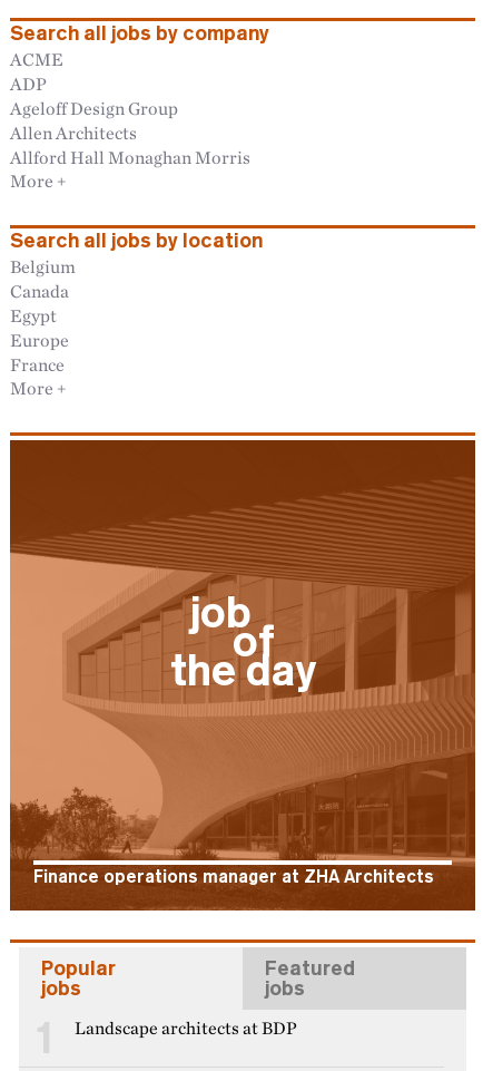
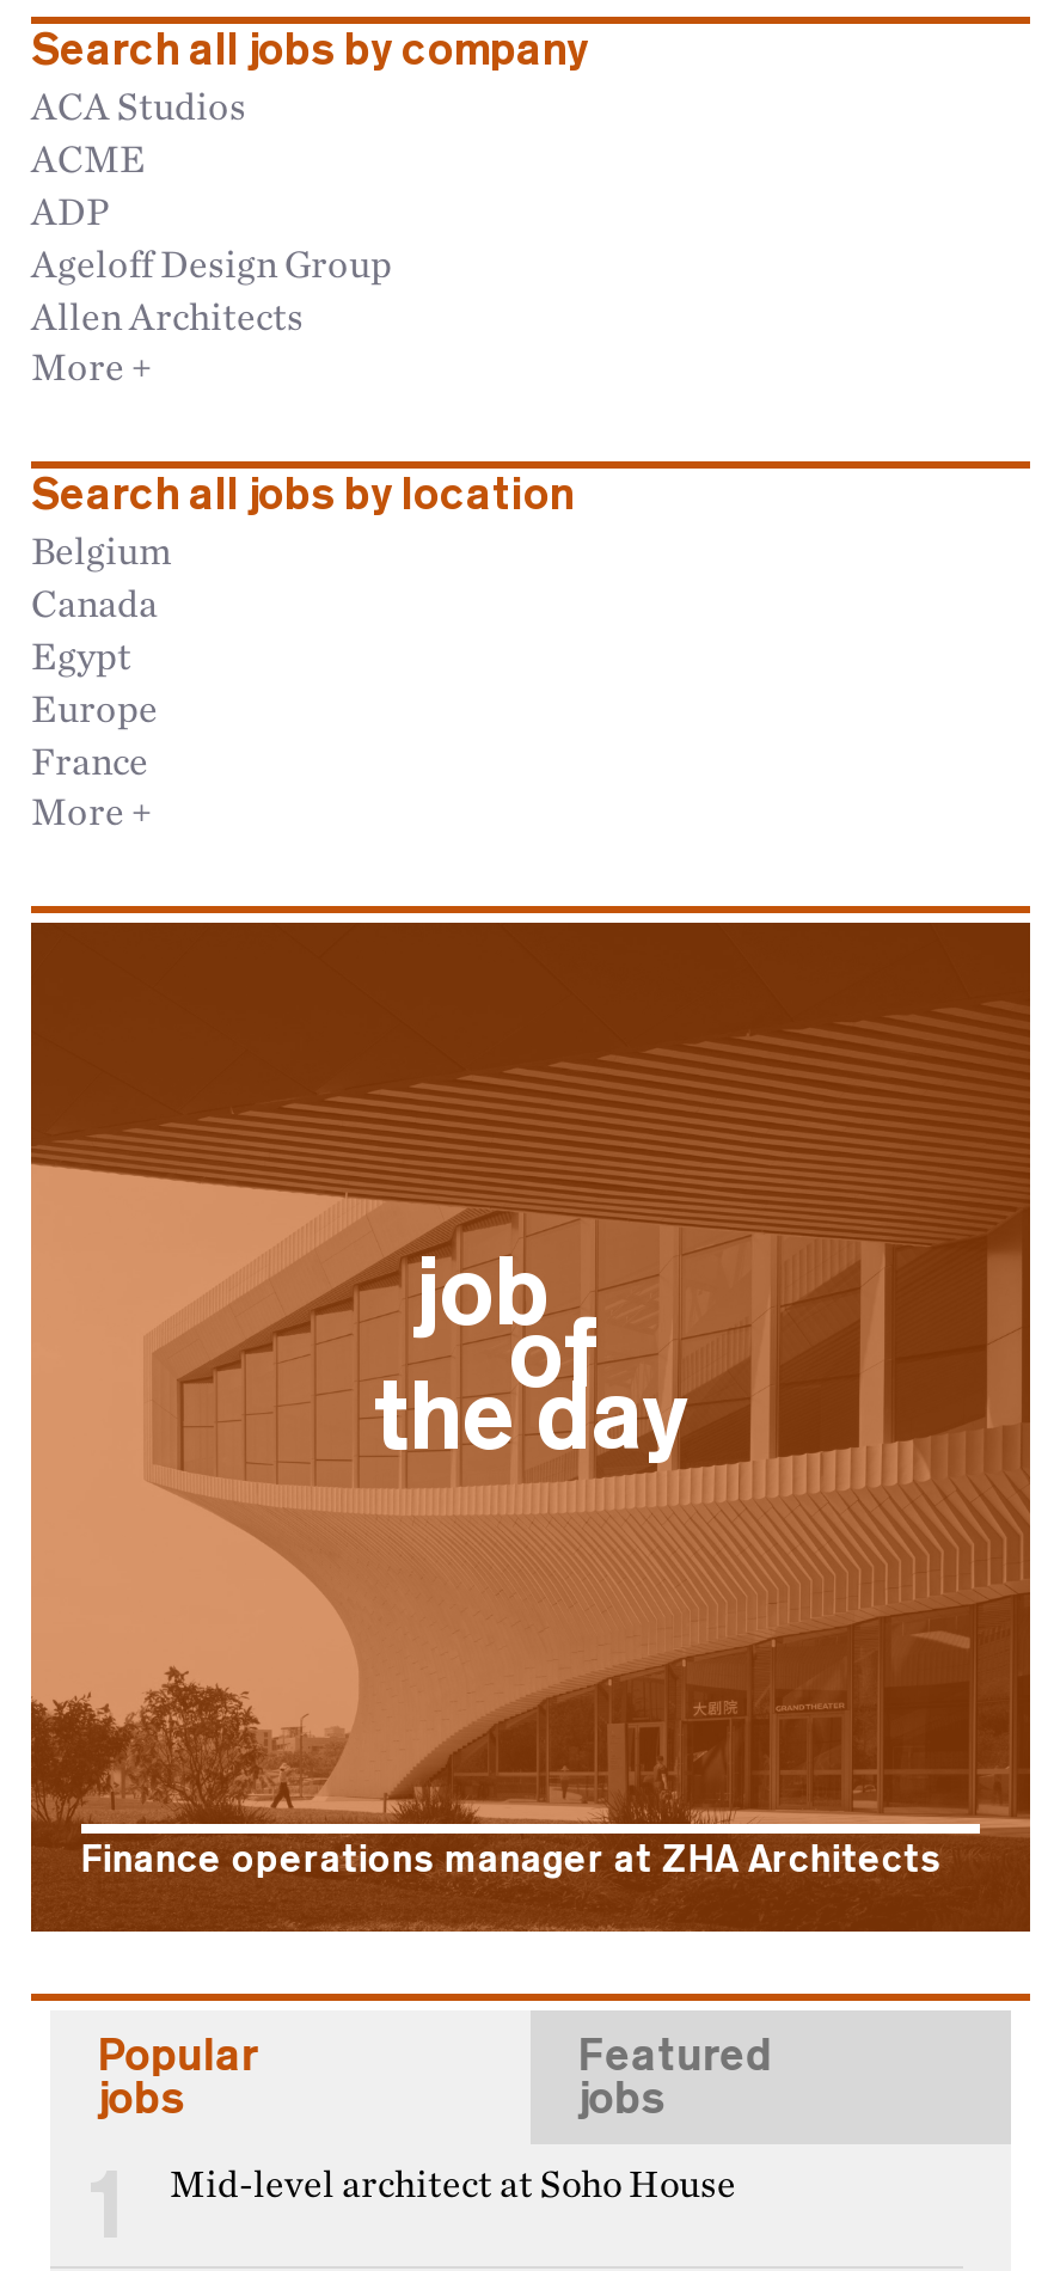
none -> [31,82,246,130] ACA Studios
moved [10,48,178,144] -> [31,134,392,340]: ACME | ADP | Ageloff Design Group | Allen Architects
[10,146,250,169] Allford Hall Monaghan Morris -> none
[75,1018,297,1039] Landscape architects at BDP -> [170,2162,736,2207] Mid-level architect at Soho House

